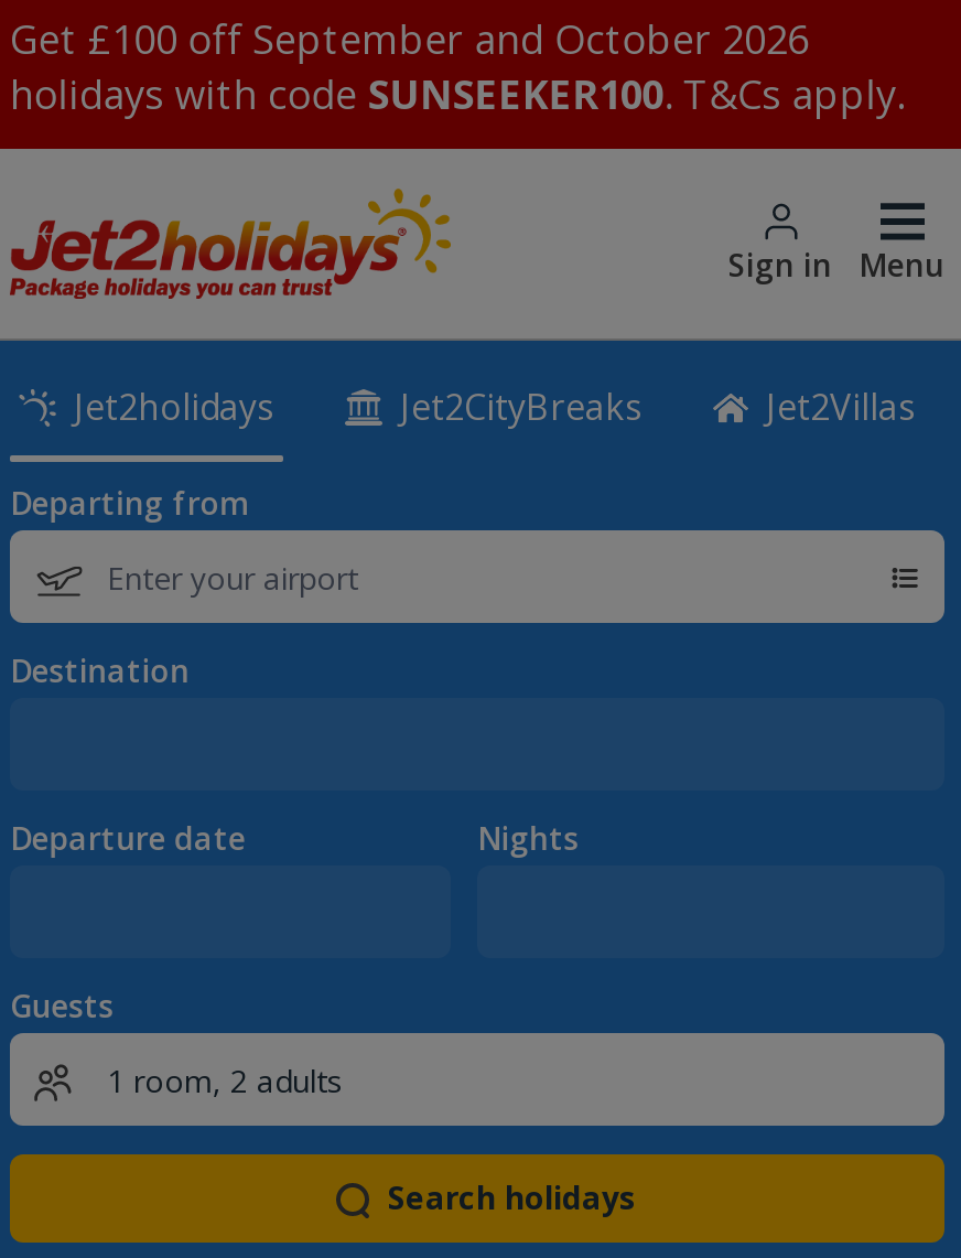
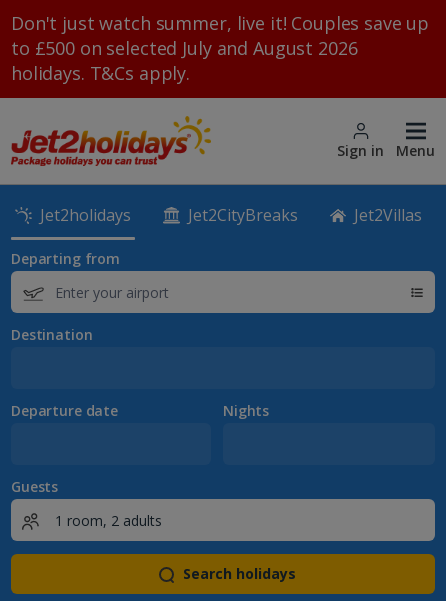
[10,12,905,120] Get £100 off September and October 2026 | holidays with code SUNSEEKER100. T&Cs apply. -> [11,11,429,85] Don't just watch summer, live it! Couples save up | to £500 on selected July and August 2026 | holidays. T&Cs apply.

